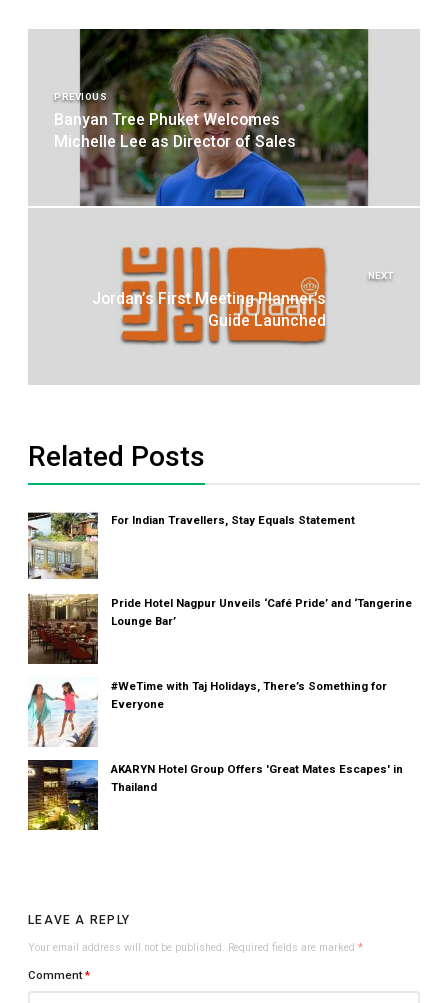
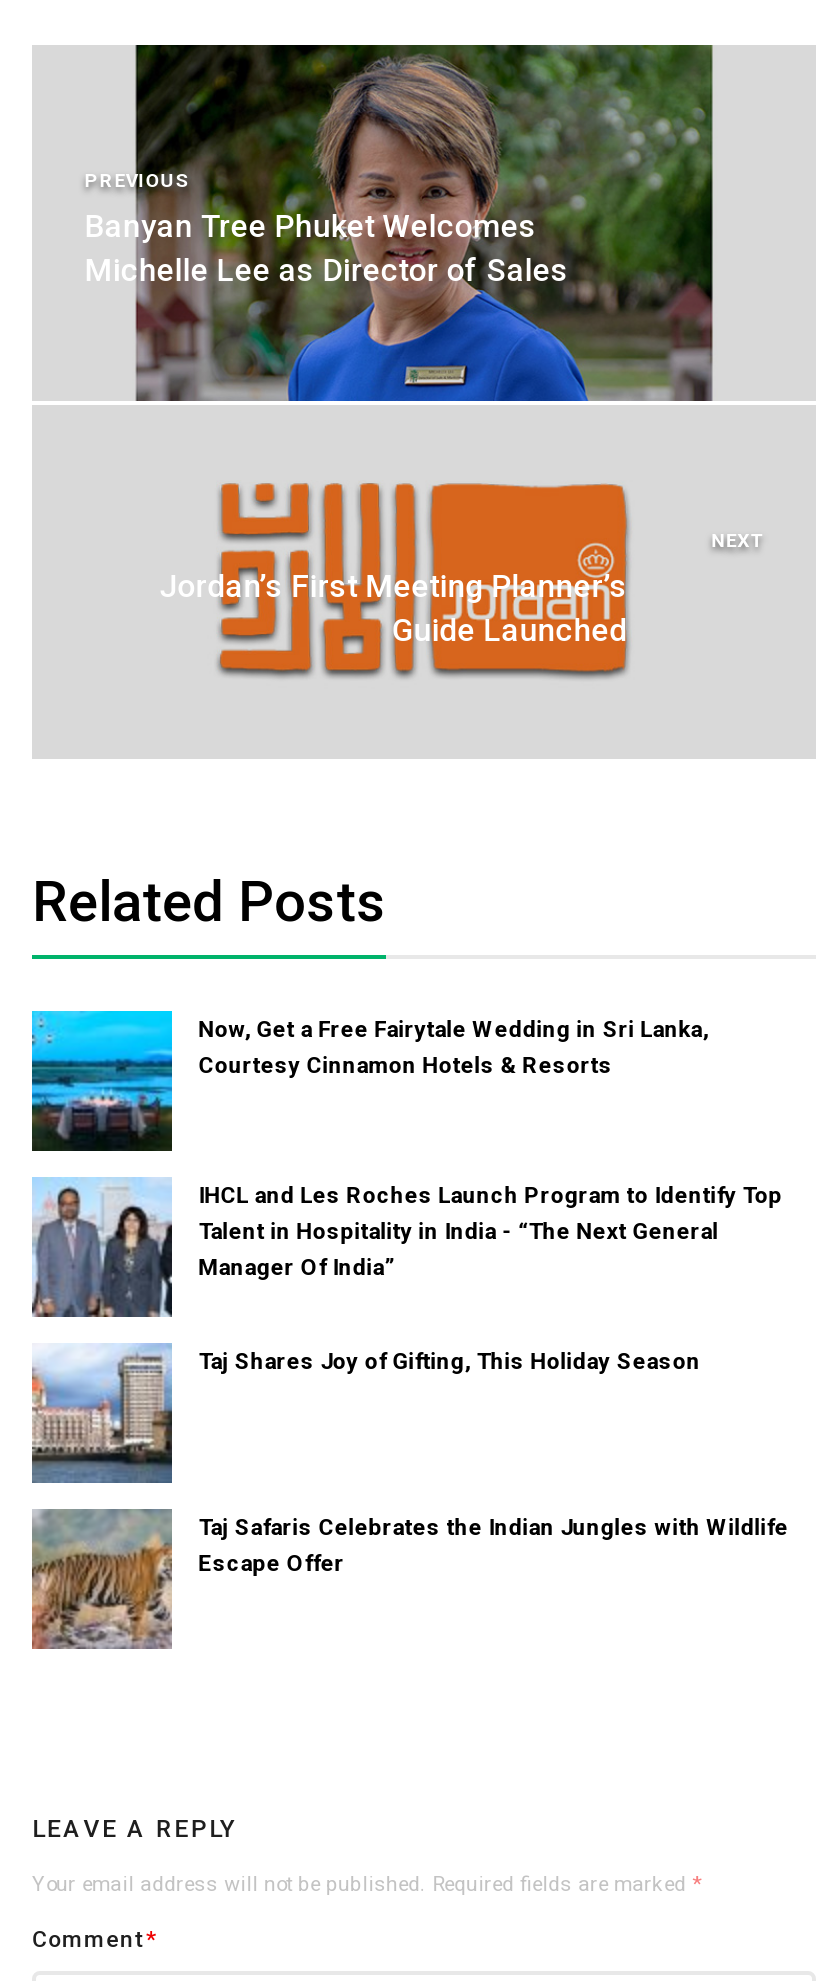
[27,511,355,581] [image] | For Indian Travellers, Stay Equals Statement -> [30,1009,708,1153] [image] | Now, Get a Free Fairytale Wedding in Sri Lanka, | Courtesy Cinnamon Hotels & Resorts
[27,593,412,665] [image] | Pride Hotel Nagpur Unveils ‘Café Pride’ and ‘Tangerine | Lounge Bar’ -> [32,1177,782,1319] [image] | IHCL and Les Roches Launch Program to Identify Top | Talent in Hospitality in India - “The Next General | Manager Of India”
[28,678,387,748] [image] | #WeTime with Taj Holidays, There’s Something for | Everyone -> [30,1343,700,1485] [image] | Taj Shares Joy of Gifting, This Holiday Season
[27,760,403,831] [image] | AKARYN Hotel Group Offers 'Great Mates Escapes' in | Thailand -> [30,1507,788,1649] [image] | Taj Safaris Celebrates the Indian Jungles with Wildlife | Escape Offer

